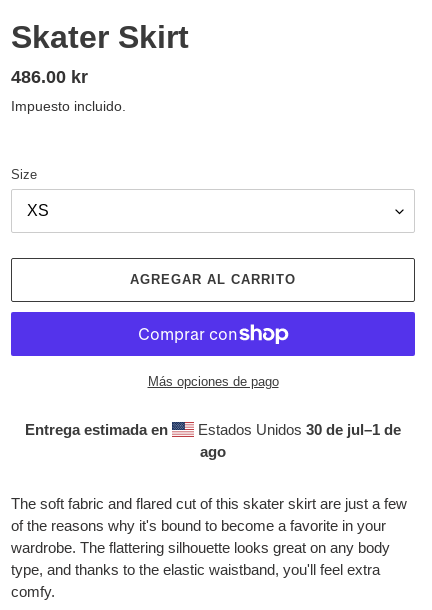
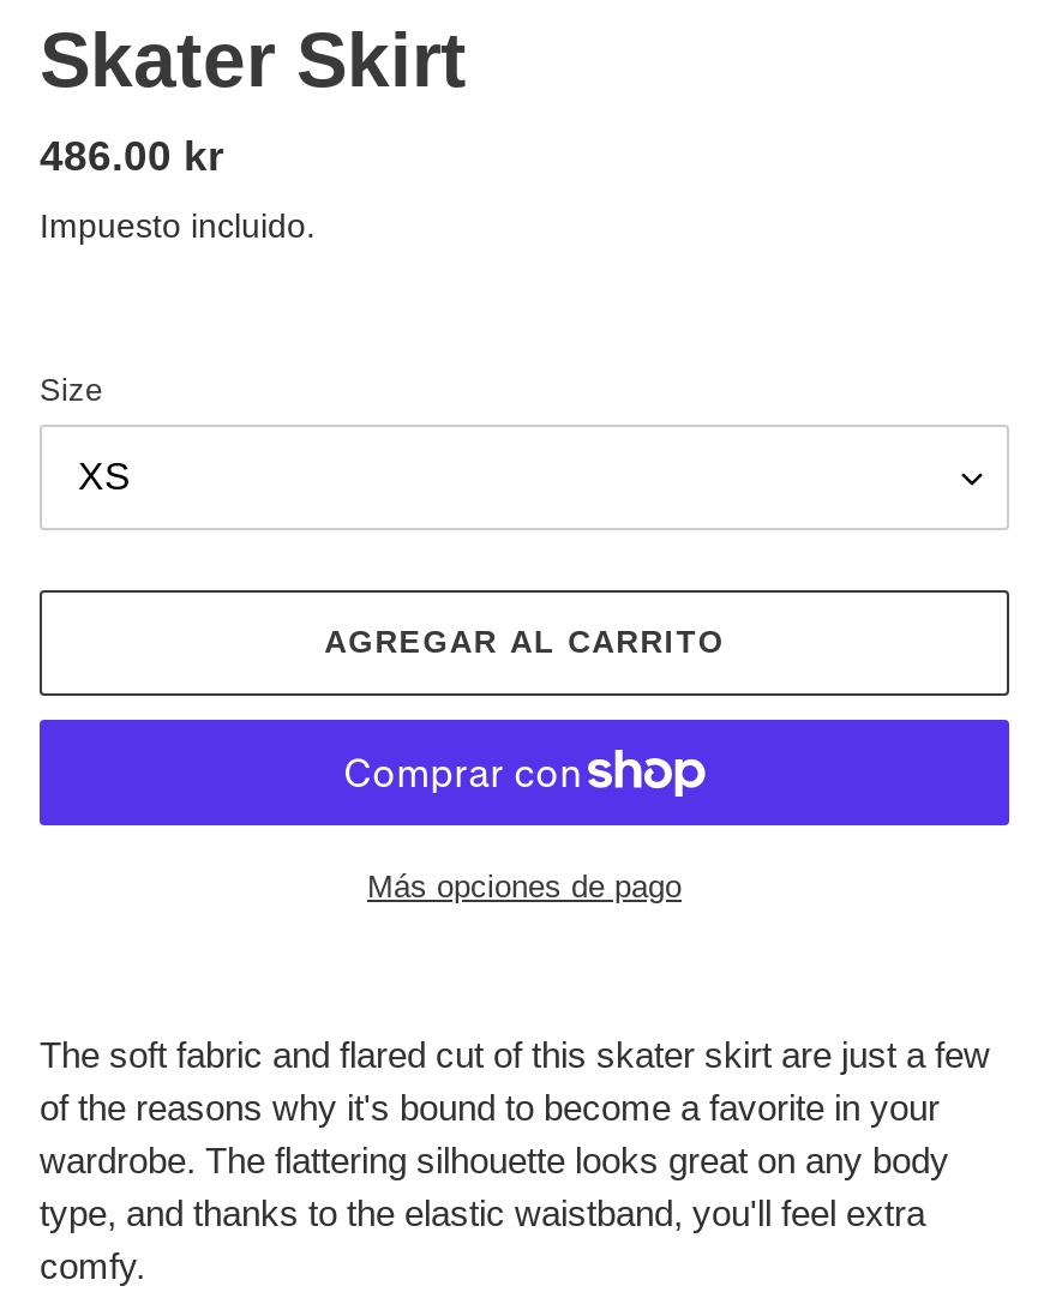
[25,421,401,460] Entrega estimada en | Estados Unidos 30 de jul–1 de | ago -> none

